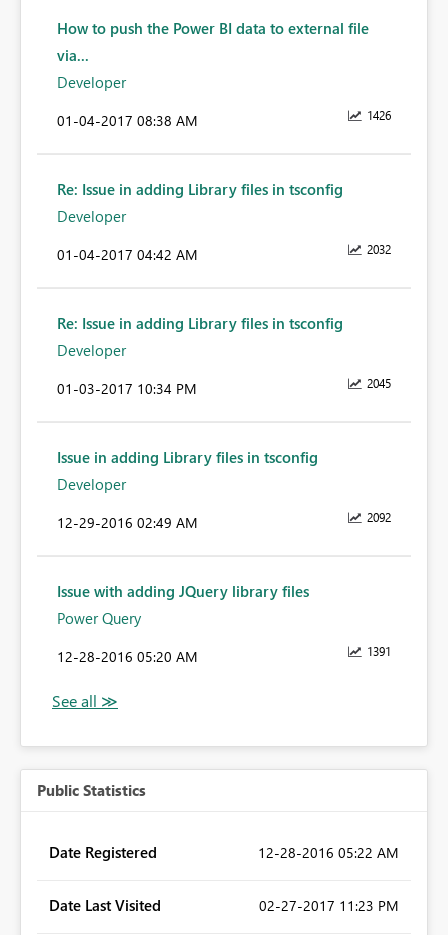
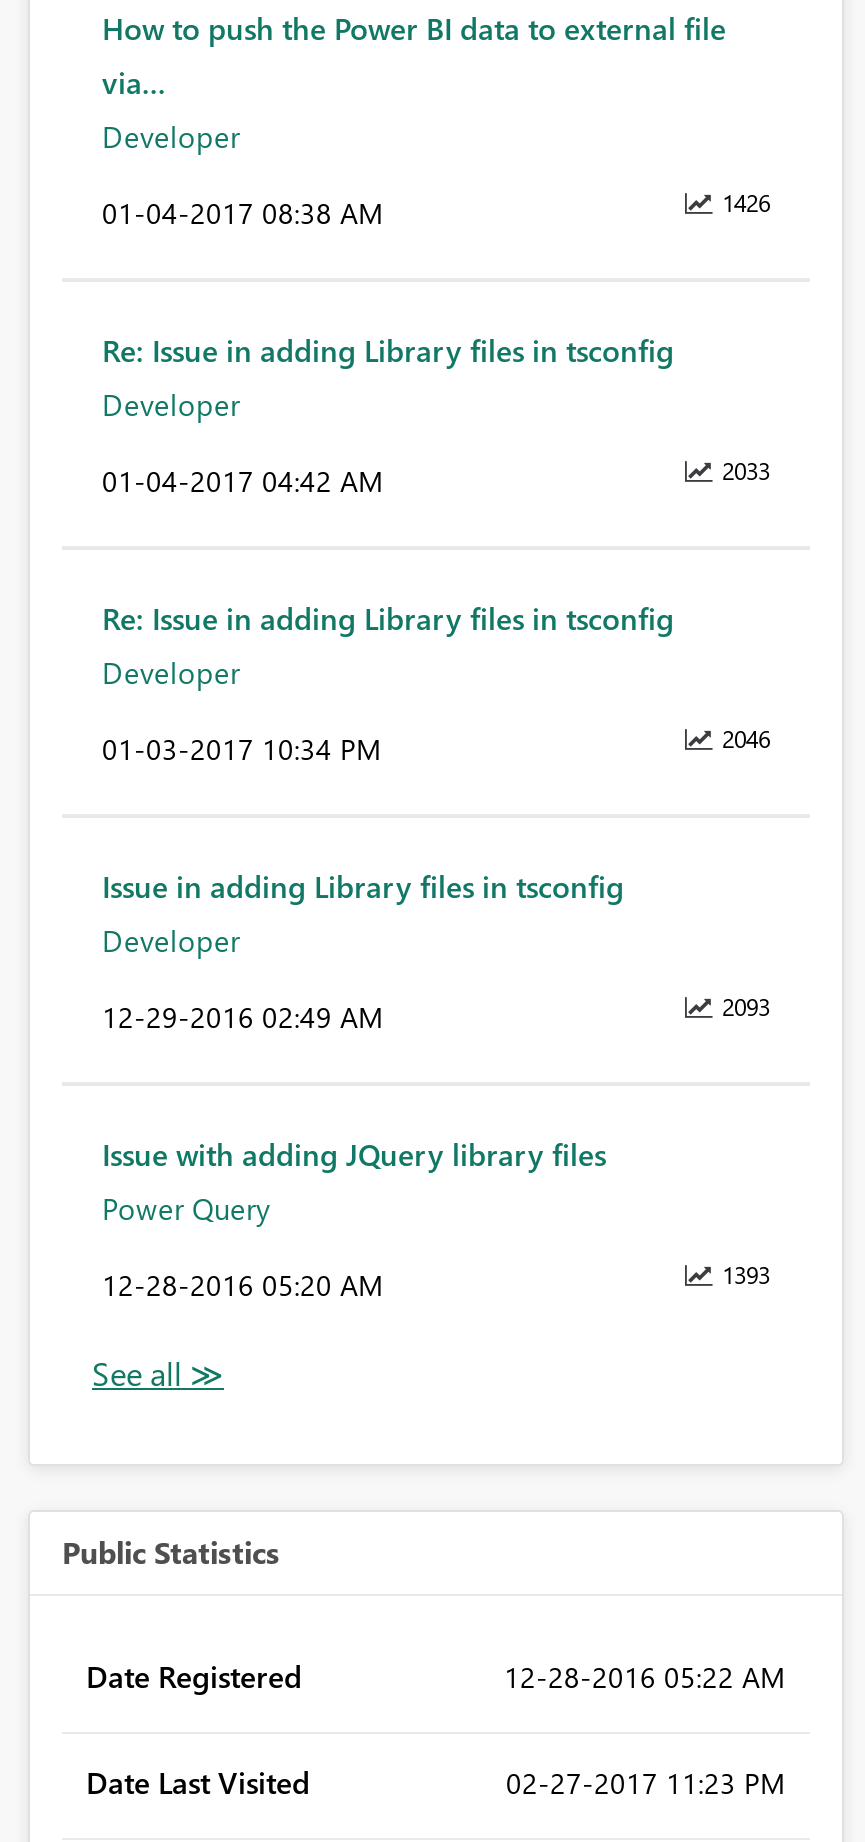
[364,241,391,257] 2032 -> [716,455,770,487] 2033
[364,375,391,391] 2045 -> [716,723,770,755] 2046
[364,509,391,525] 2092 -> [716,991,770,1023] 2093
[364,643,391,659] 1391 -> [716,1259,770,1291] 1393

